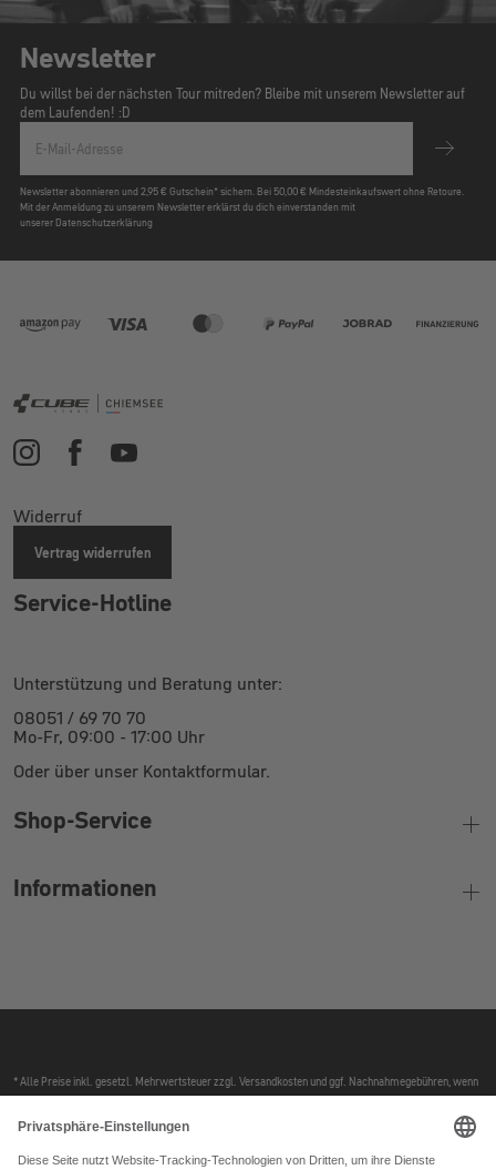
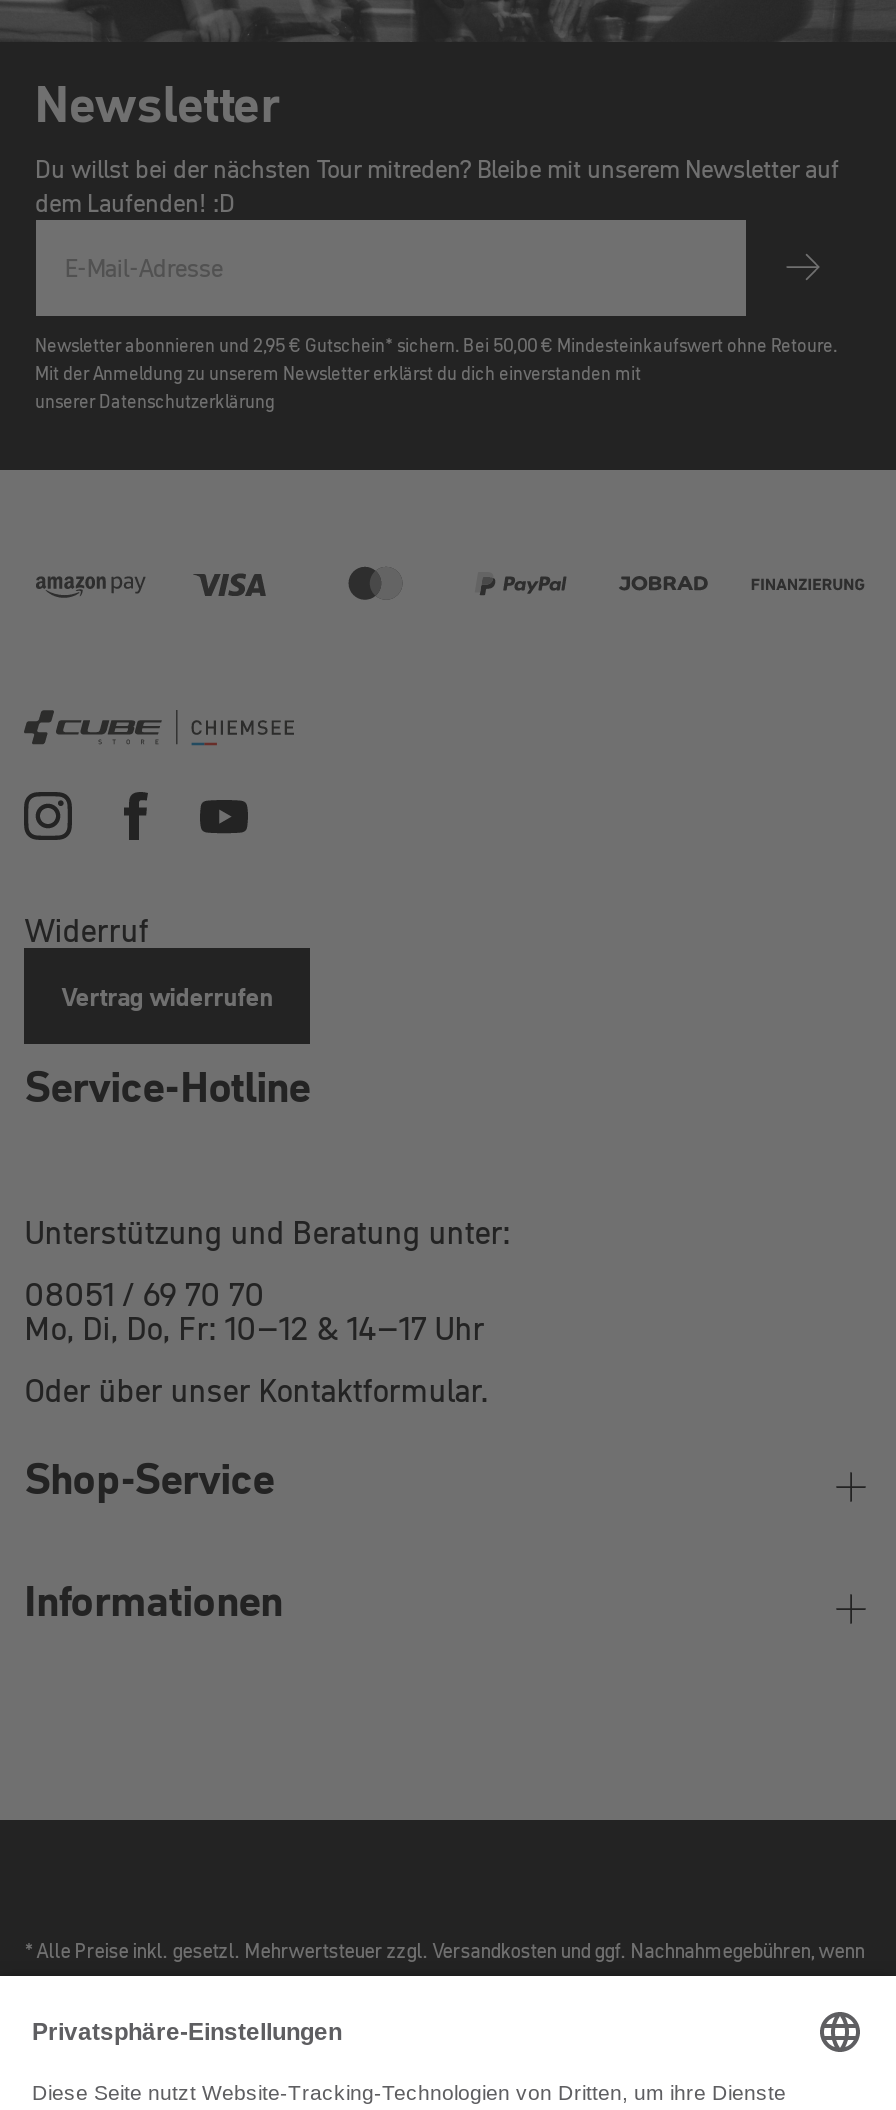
[14,724,209,749] Mo-Fr, 09:00 - 17:00 Uhr -> [24,1306,484,1350] Mo, Di, Do, Fr: 10–12 & 14–17 Uhr

